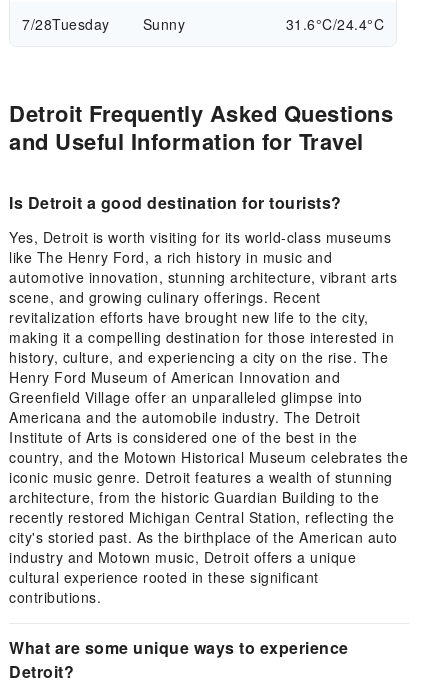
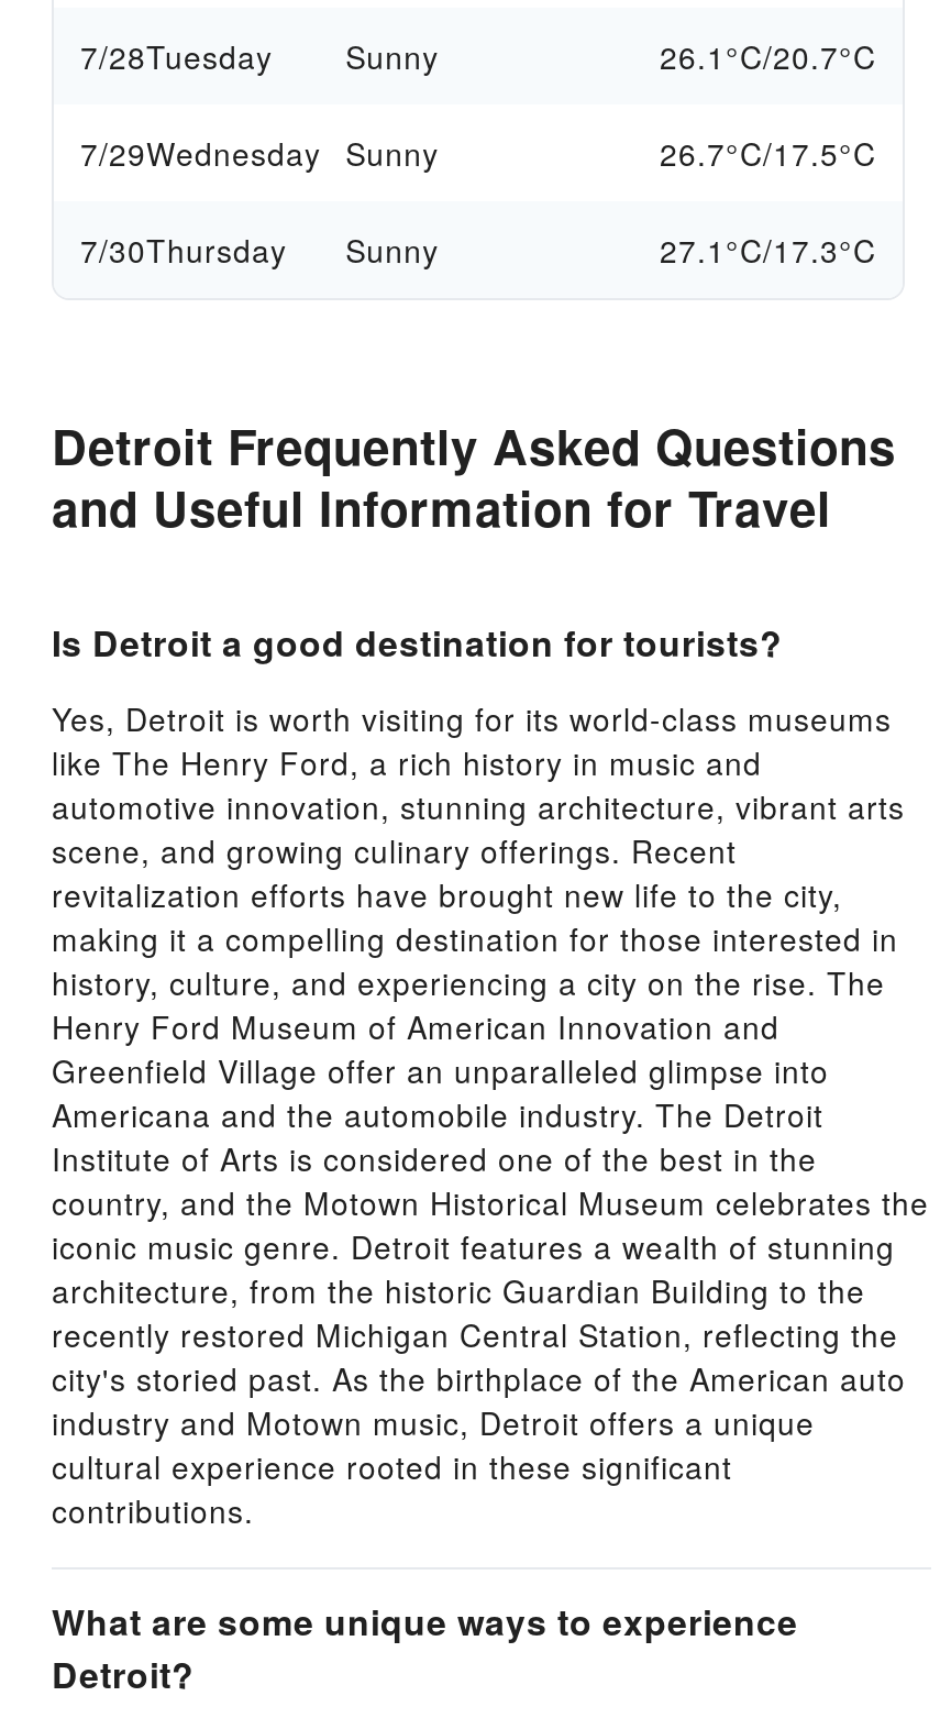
[285,14,384,34] 31.6°C/24.4°C -> [80,34,876,272] 26.1°C/20.7°C | 7/29Wednesday Sunny | 26.7°C/17.5°C | 7/30Thursday | Sunny | 27.1°C/17.3°C

